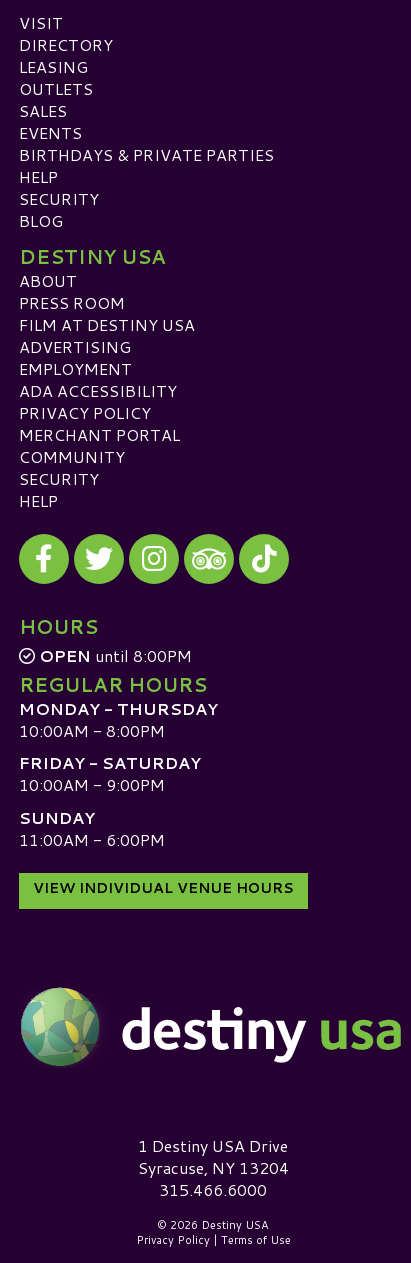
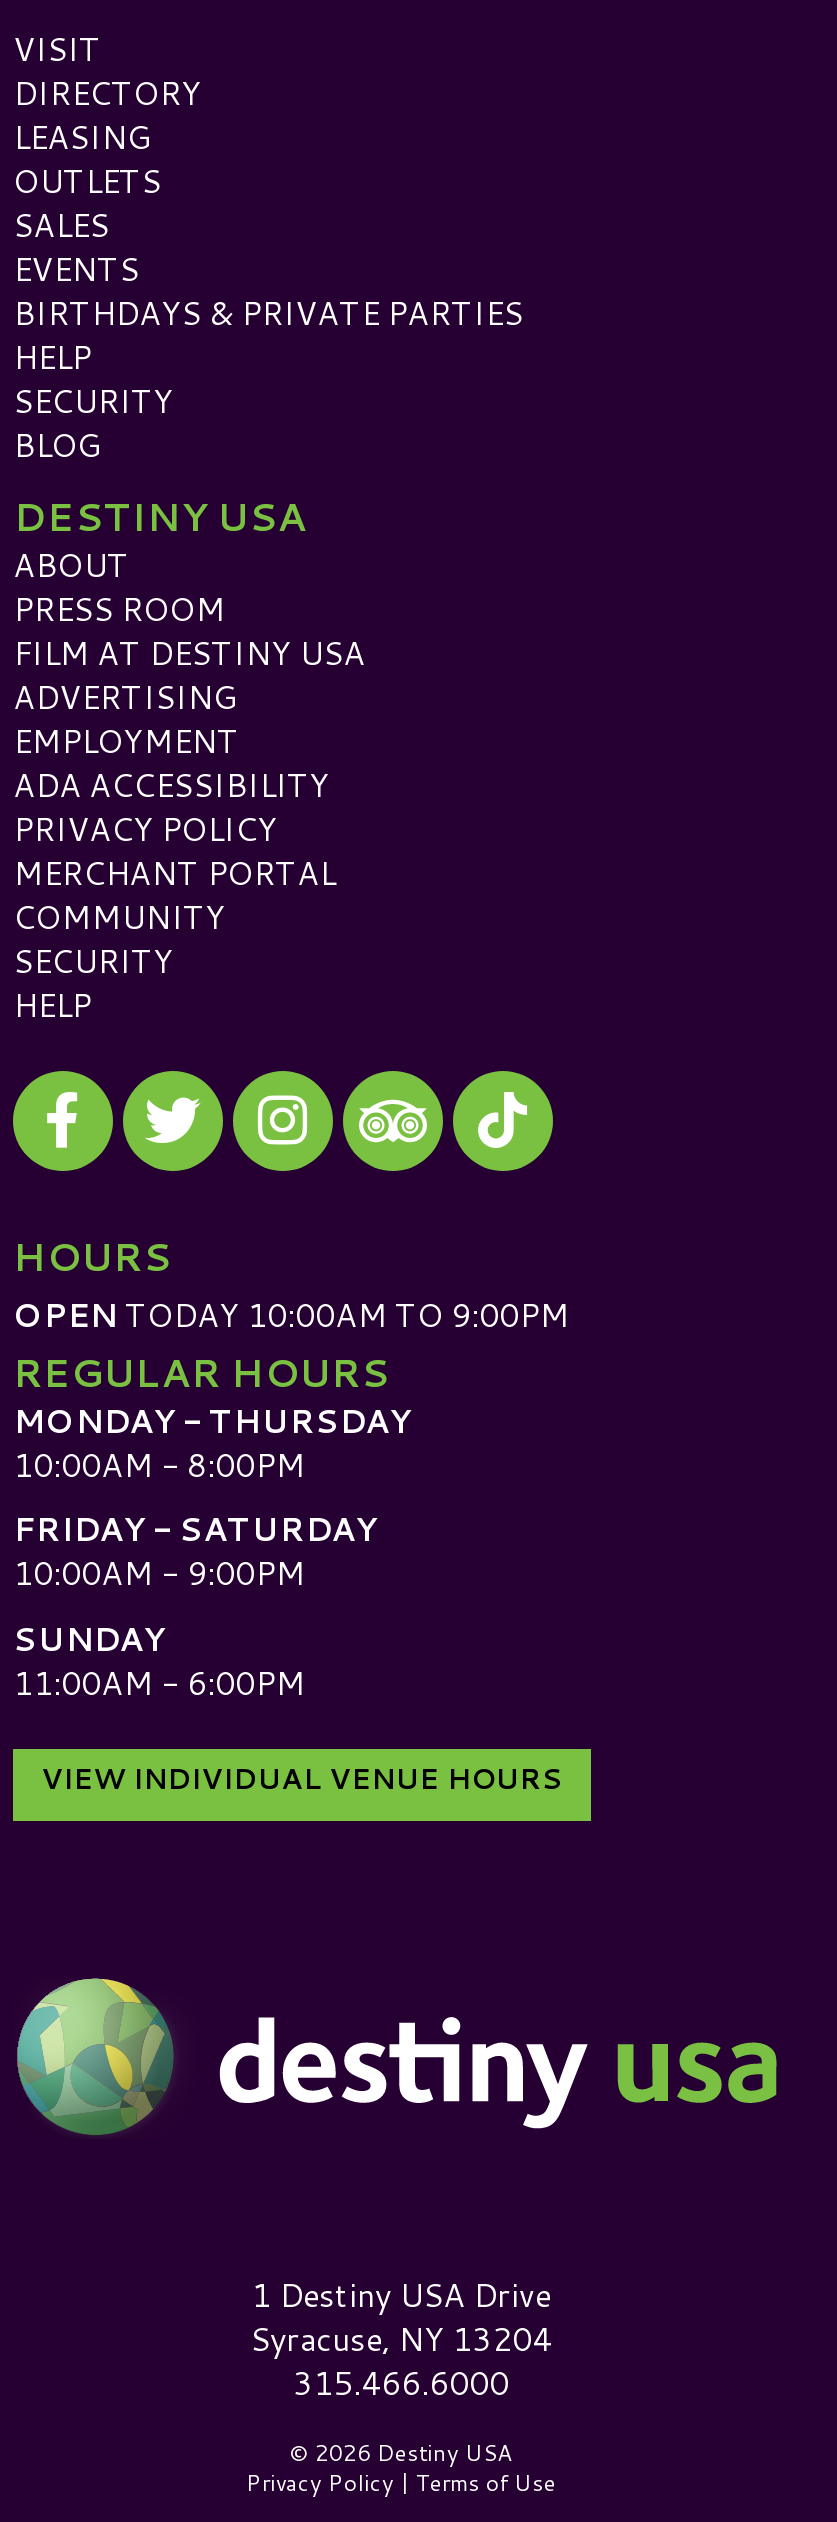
[39,644,192,667] OPEN until 8:00PM -> [13,1291,569,1337] OPEN TODAY 10:00AM TO 9:00PM

